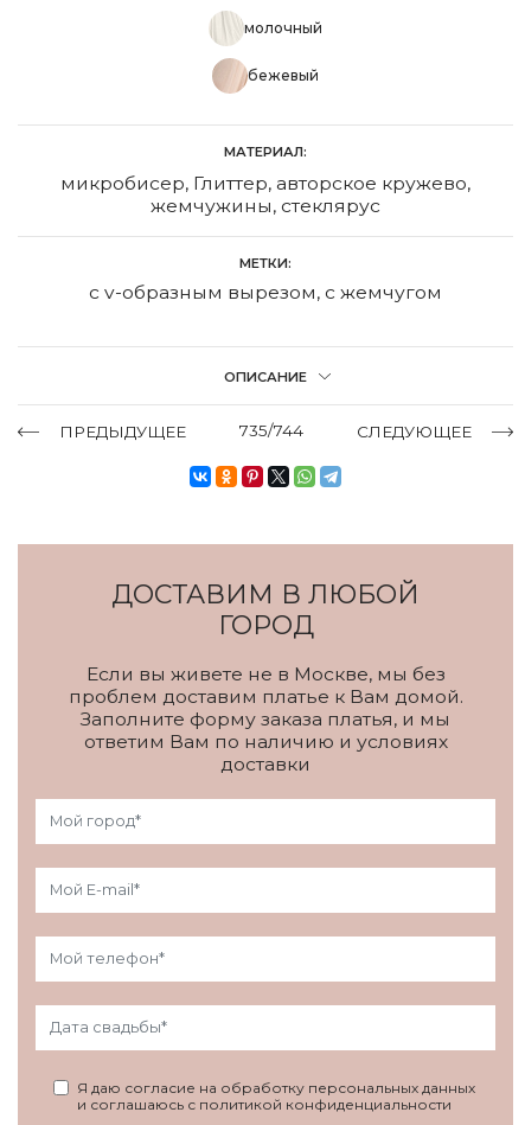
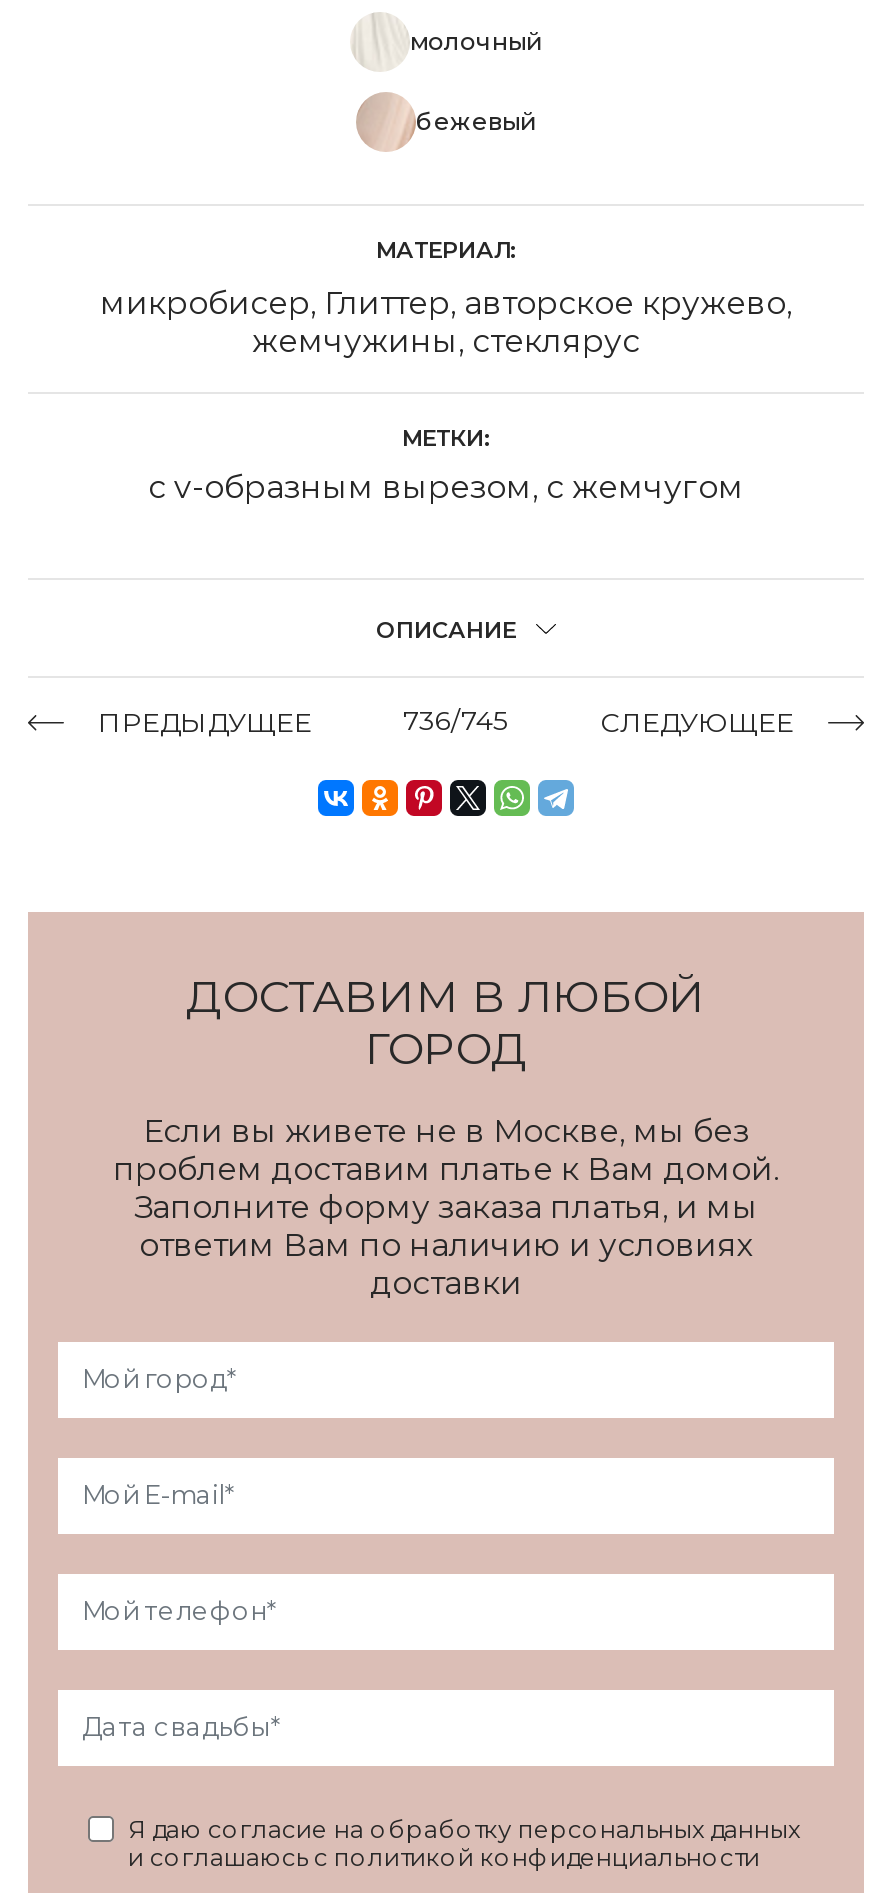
[239,421,303,440] 735/744 -> [403,705,509,737] 736/745

